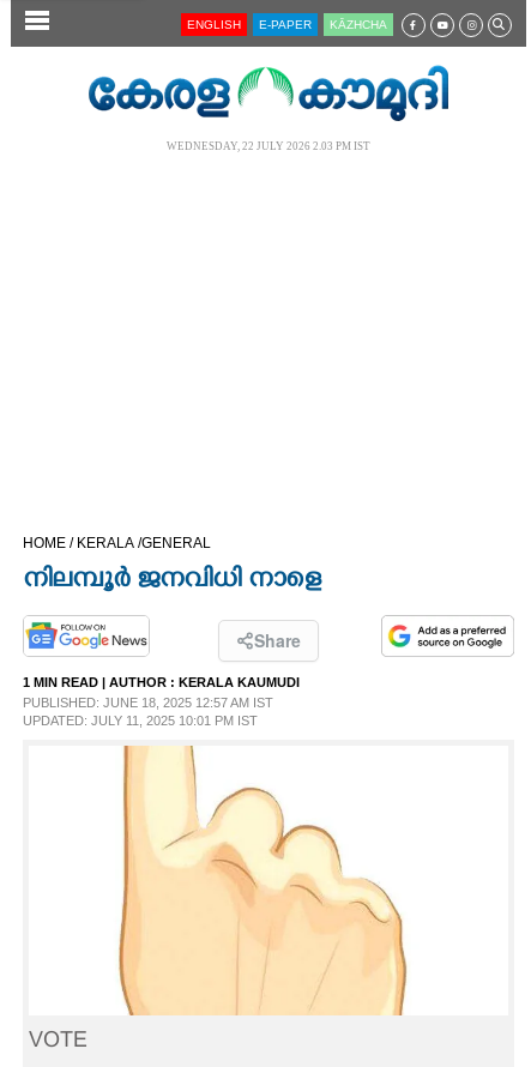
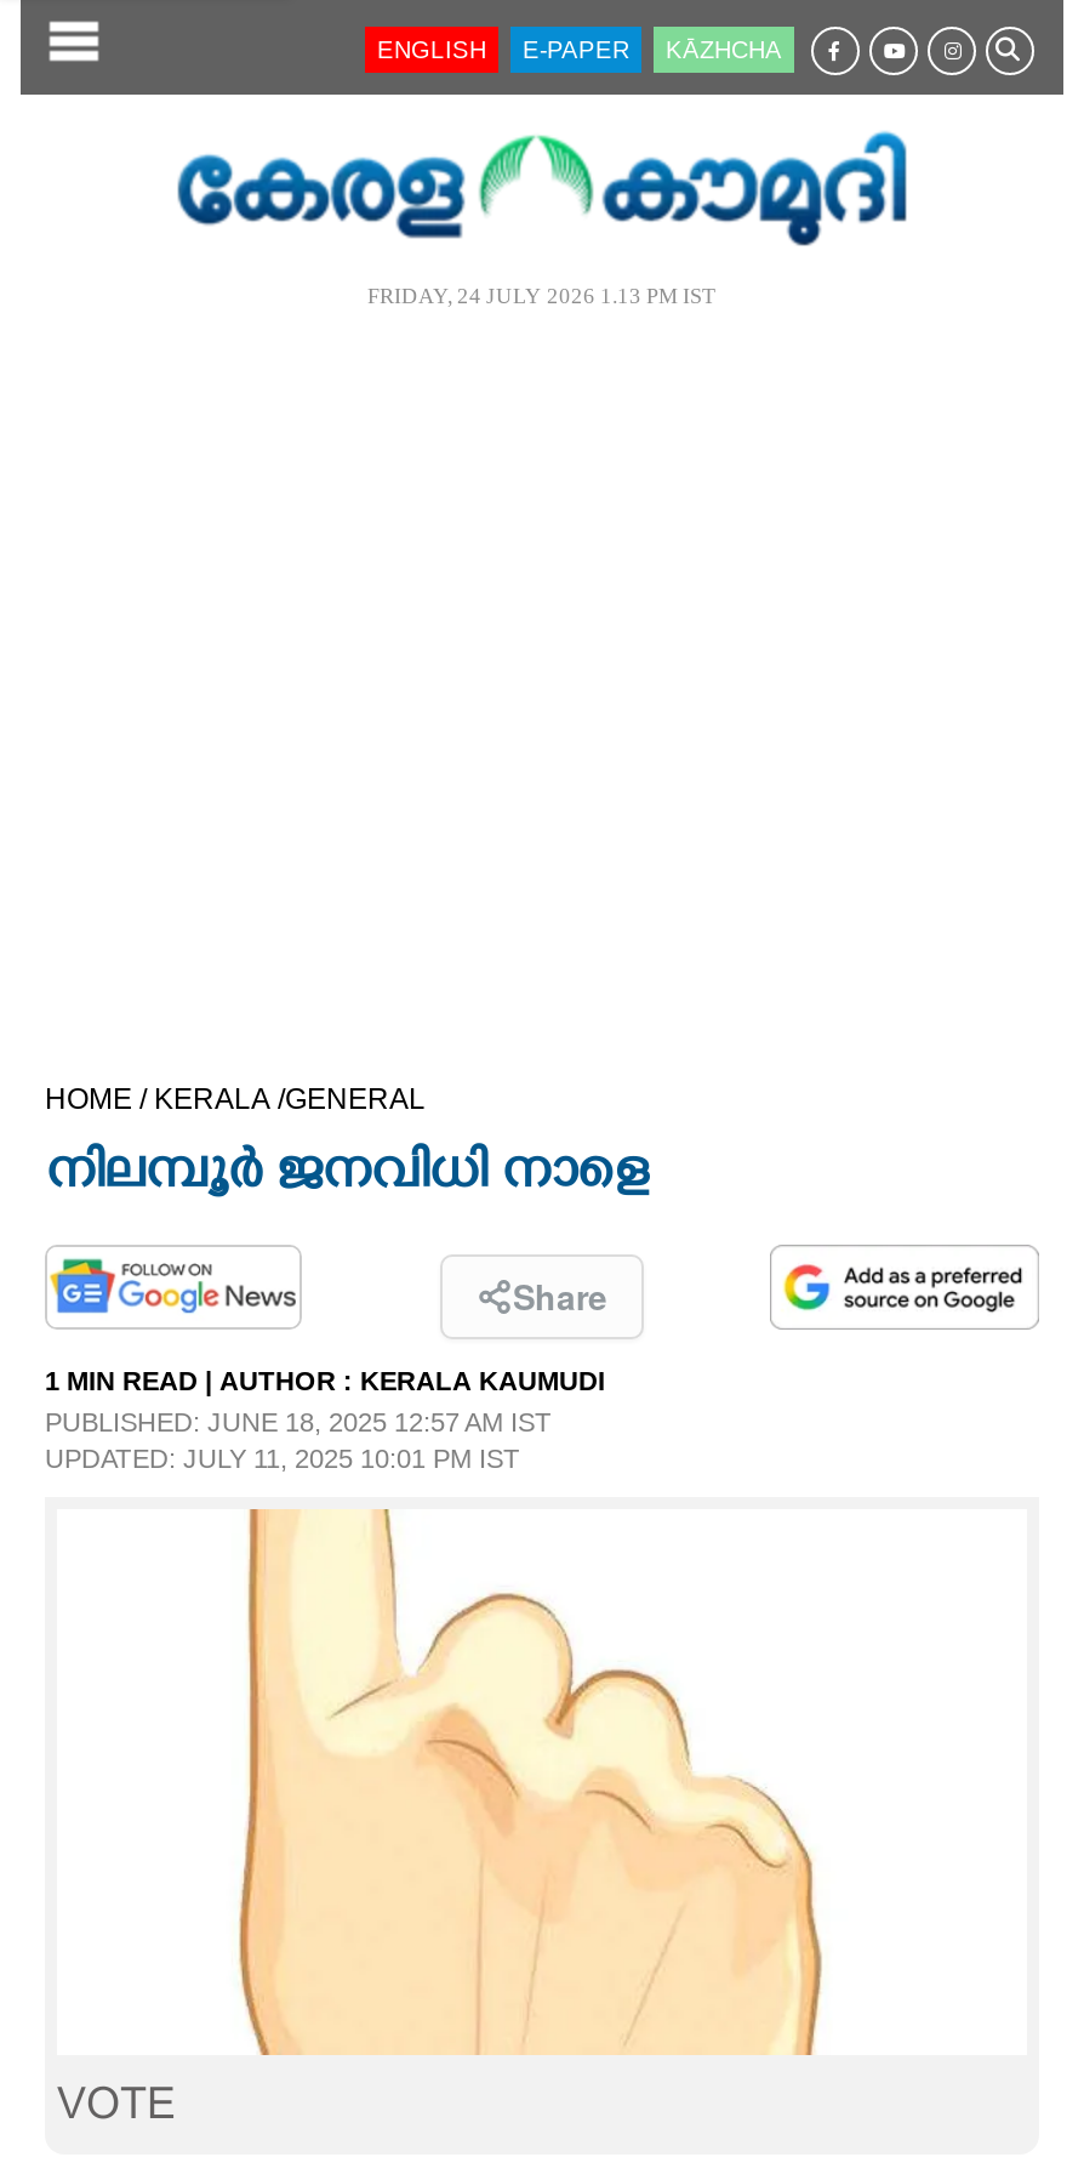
[167,140,370,152] WEDNESDAY, 22 JULY 2026 2.03 PM IST -> [367,284,717,308] FRIDAY, 24 JULY 2026 1.13 PM IST

